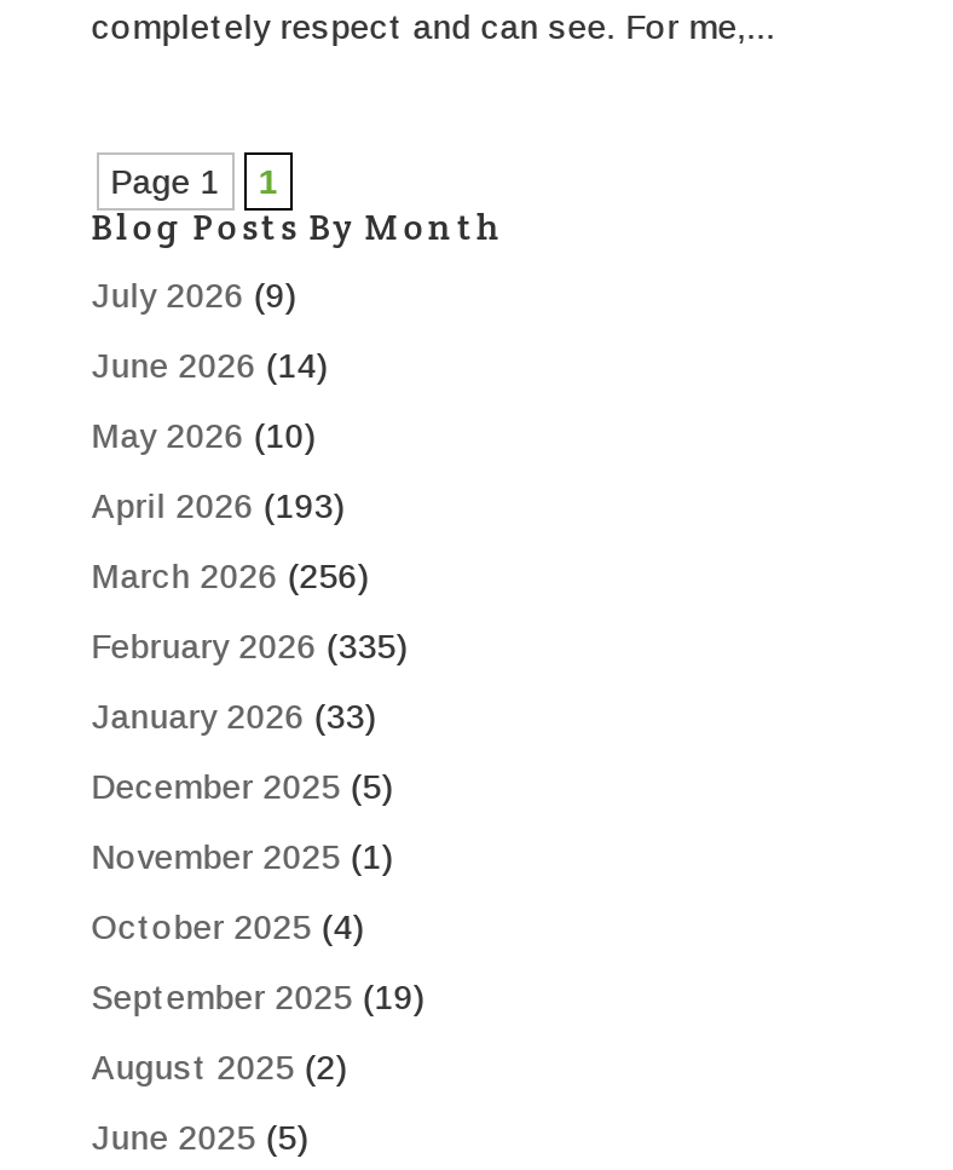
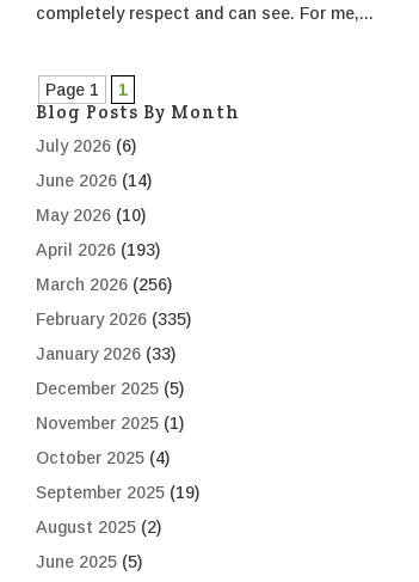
[91,276,295,315] July 2026 (9) -> [36,136,136,155] July 2026 (6)

